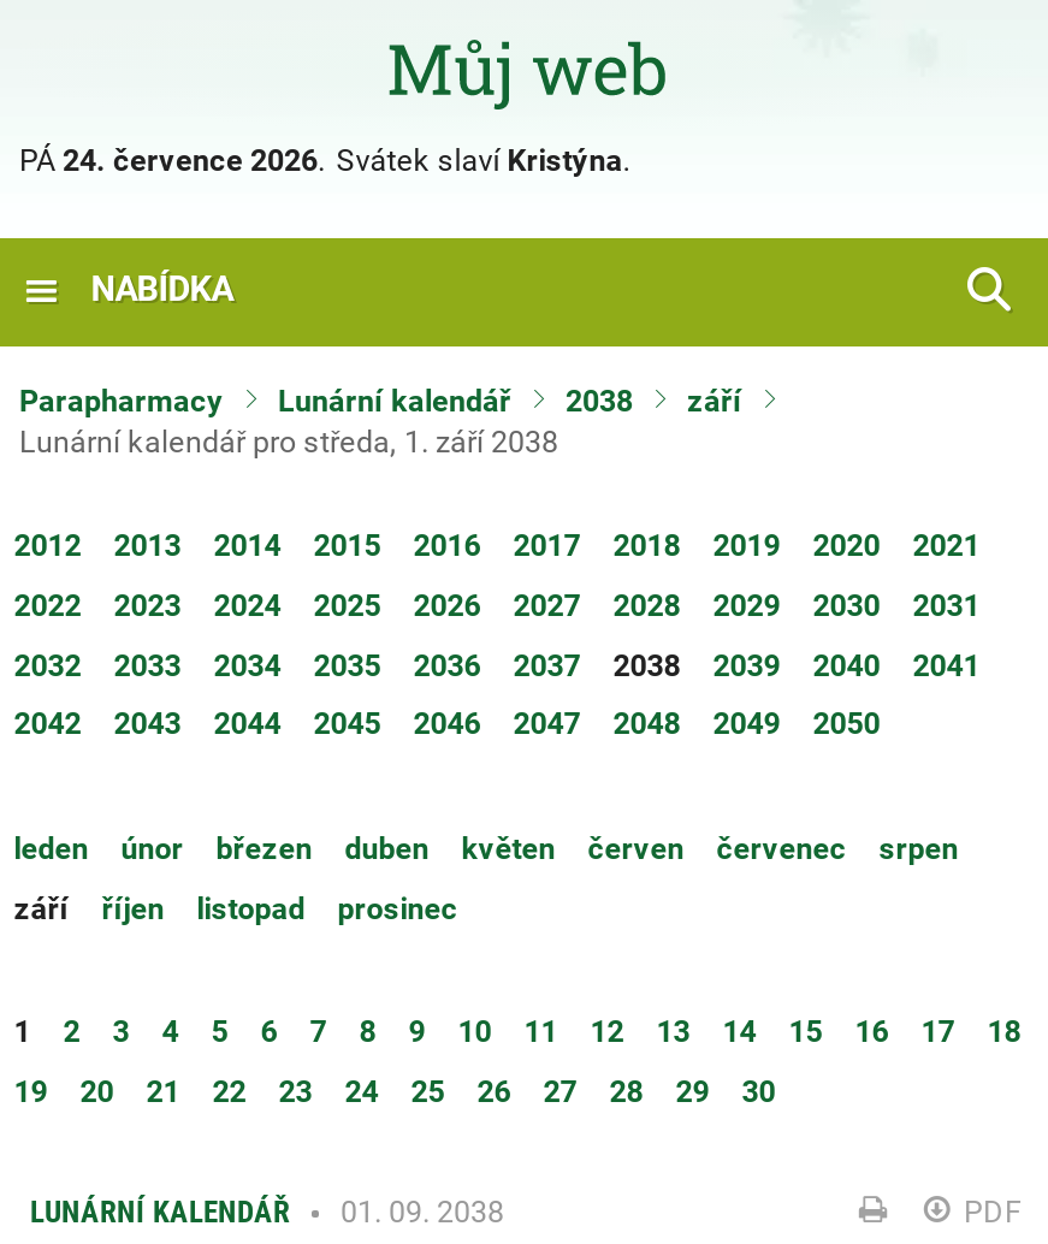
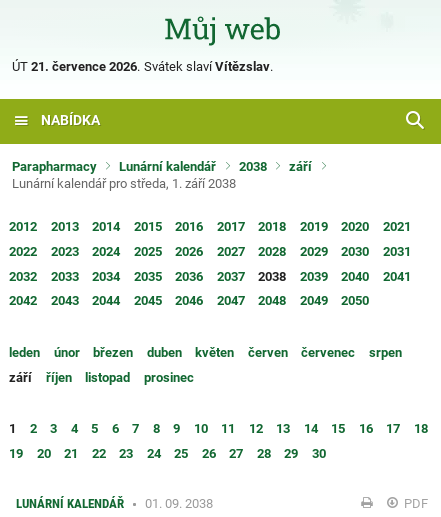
[19,141,630,178] PÁ 24. července 2026. Svátek slaví Kristýna. -> [11,59,273,74] ÚT 21. července 2026. Svátek slaví Vítězslav.

